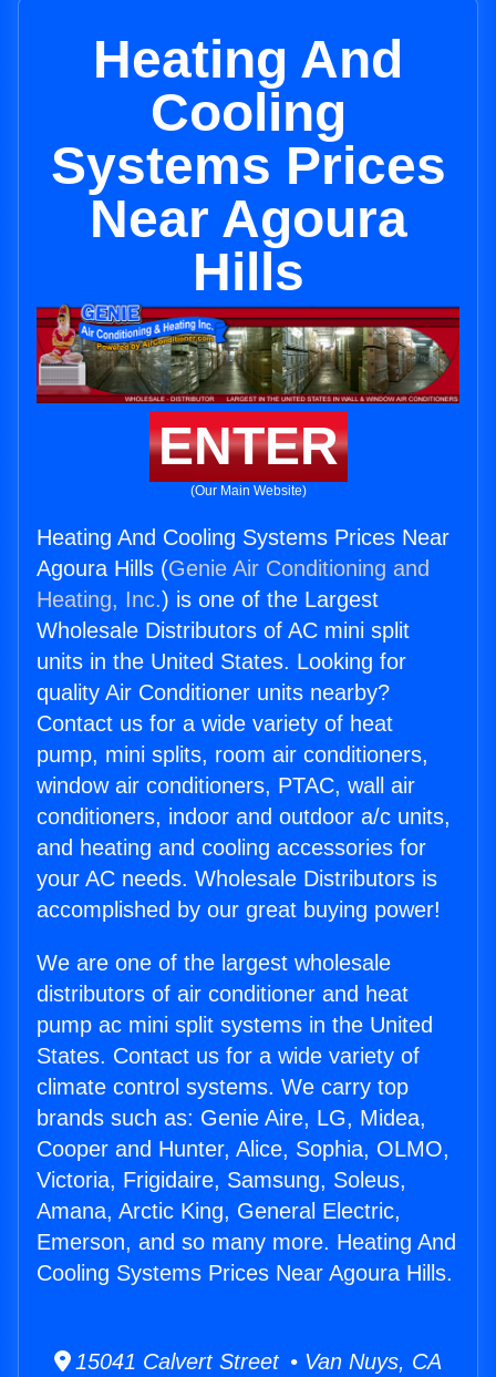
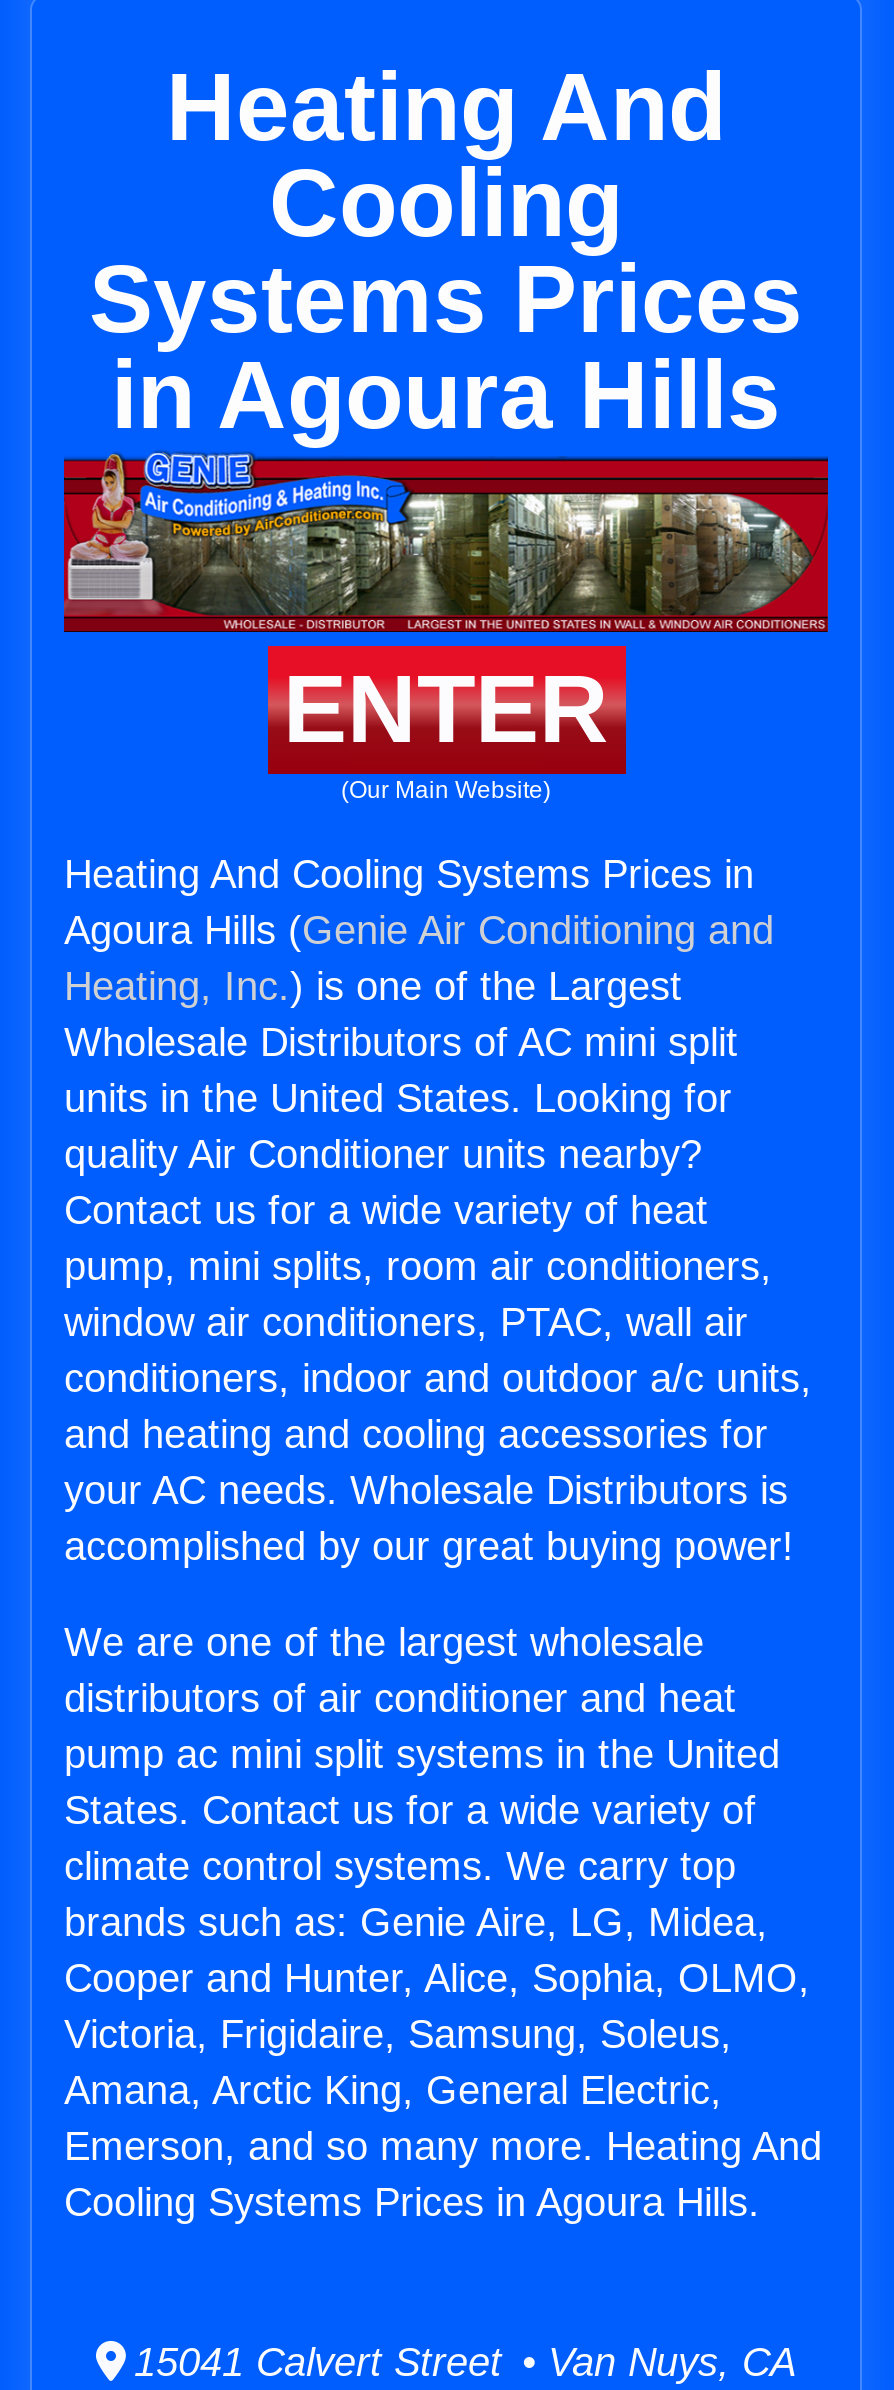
[89,189,407,301] Near Agoura | Hills -> [111,342,781,448] in Agoura Hills
[37,525,449,550] Heating And Cooling Systems Prices Near -> [64,852,754,896] Heating And Cooling Systems Prices in
[37,1261,453,1285] Cooling Systems Prices Near Agoura Hills. -> [64,2180,760,2224] Cooling Systems Prices in Agoura Hills.

